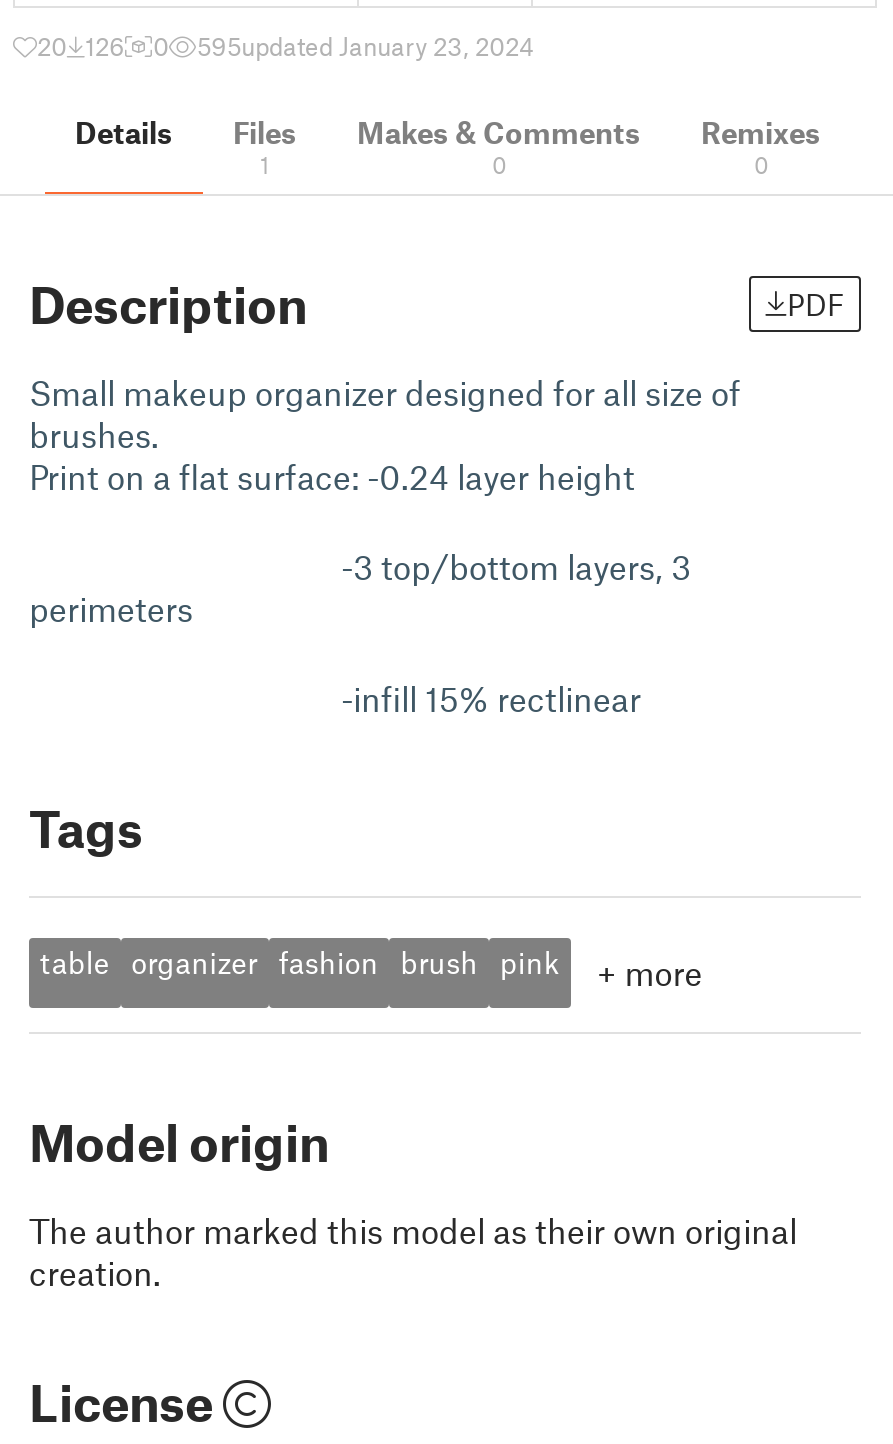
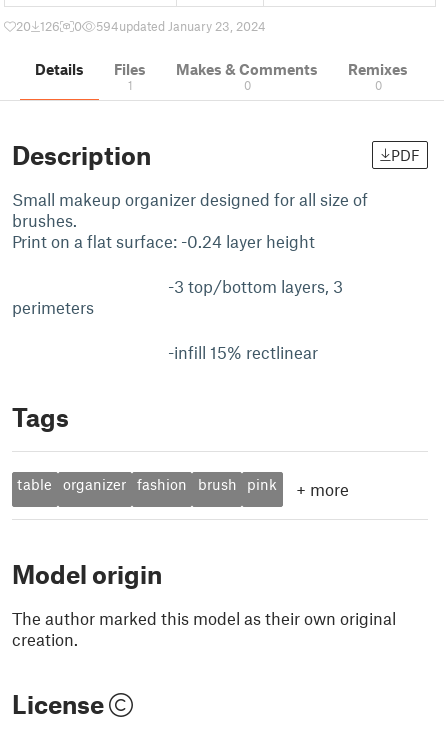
[197,30,535,62] 595updated January 23, 2024 -> [96,18,266,34] 594updated January 23, 2024

